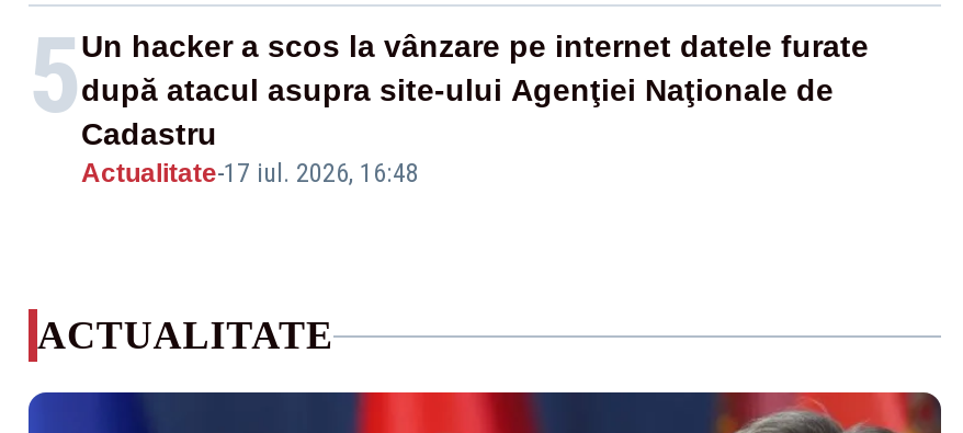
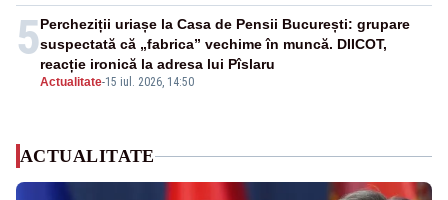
[81,30,869,153] Un hacker a scos la vânzare pe internet datele furate | după atacul asupra site-ului Agenţiei Naţionale de | Cadastru -> [40,16,410,72] Percheziții uriașe la Casa de Pensii București: grupare | suspectată că „fabrica” vechime în muncă. DIICOT, | reacție ironică la adresa lui Pîslaru
[81,159,419,190] Actualitate-17 iul. 2026, 16:48 -> [40,75,194,89] Actualitate-15 iul. 2026, 14:50

